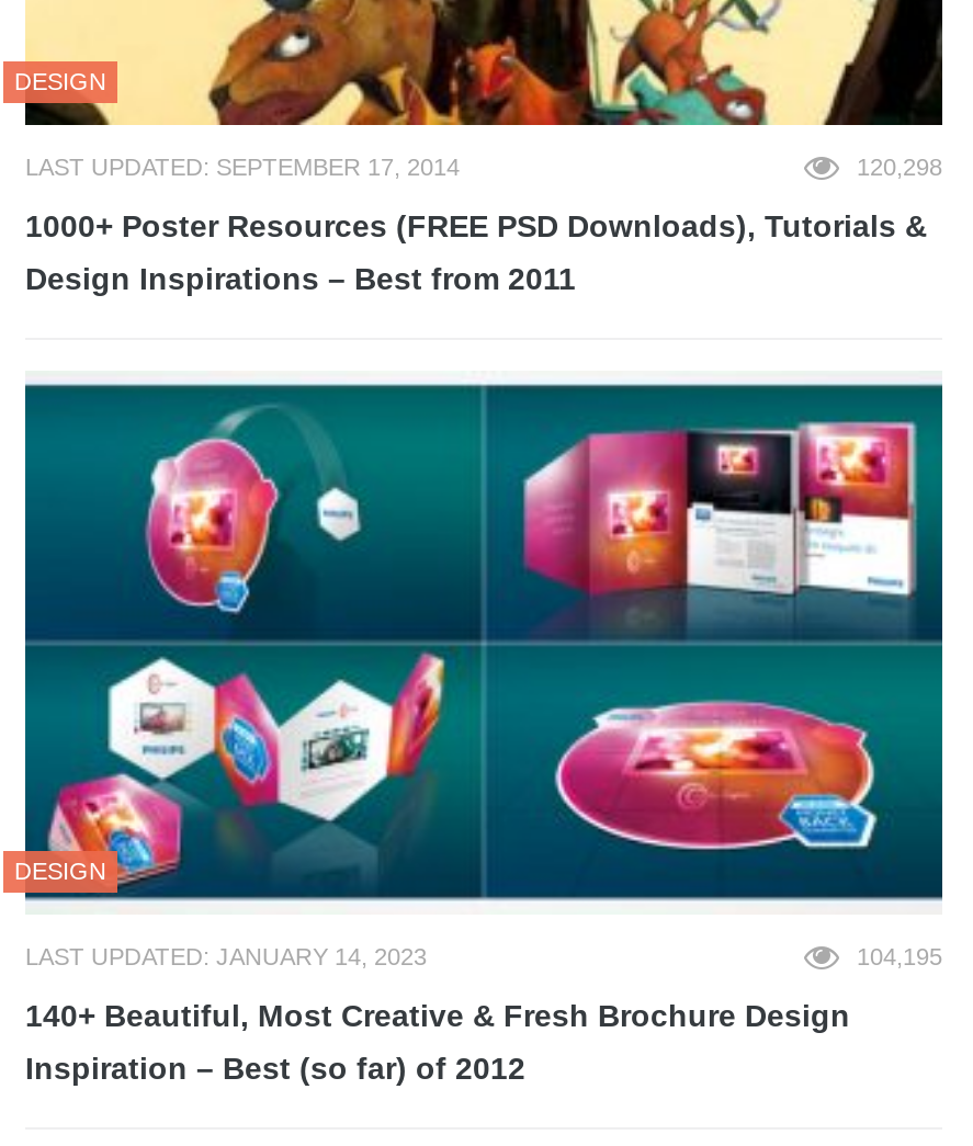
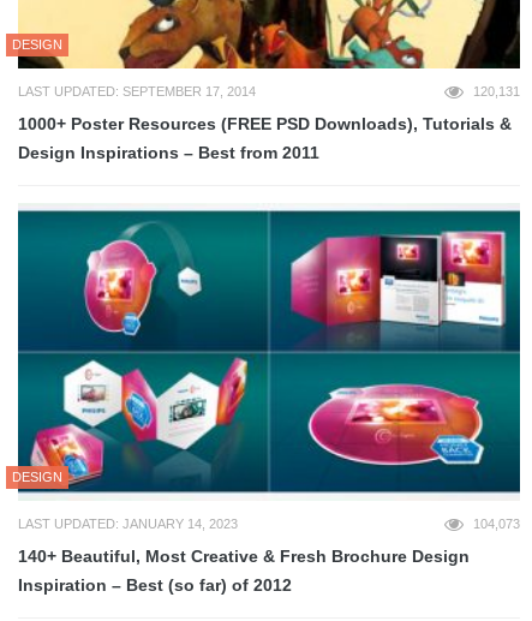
[850,154,942,180] 120,298 -> [470,84,520,99] 120,131
[850,944,942,970] 104,195 -> [470,517,520,531] 104,073

